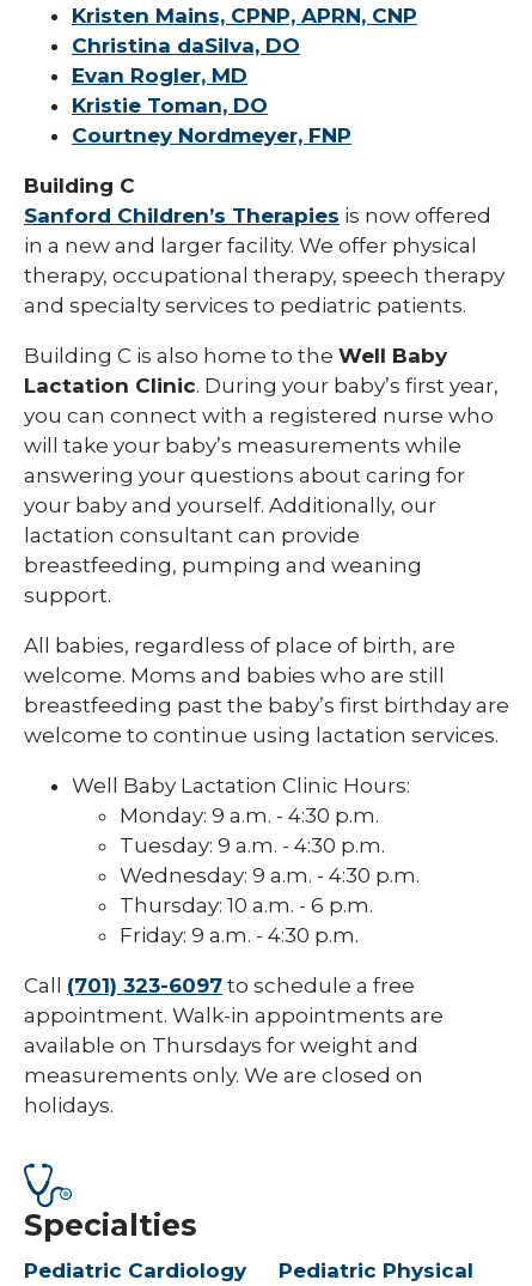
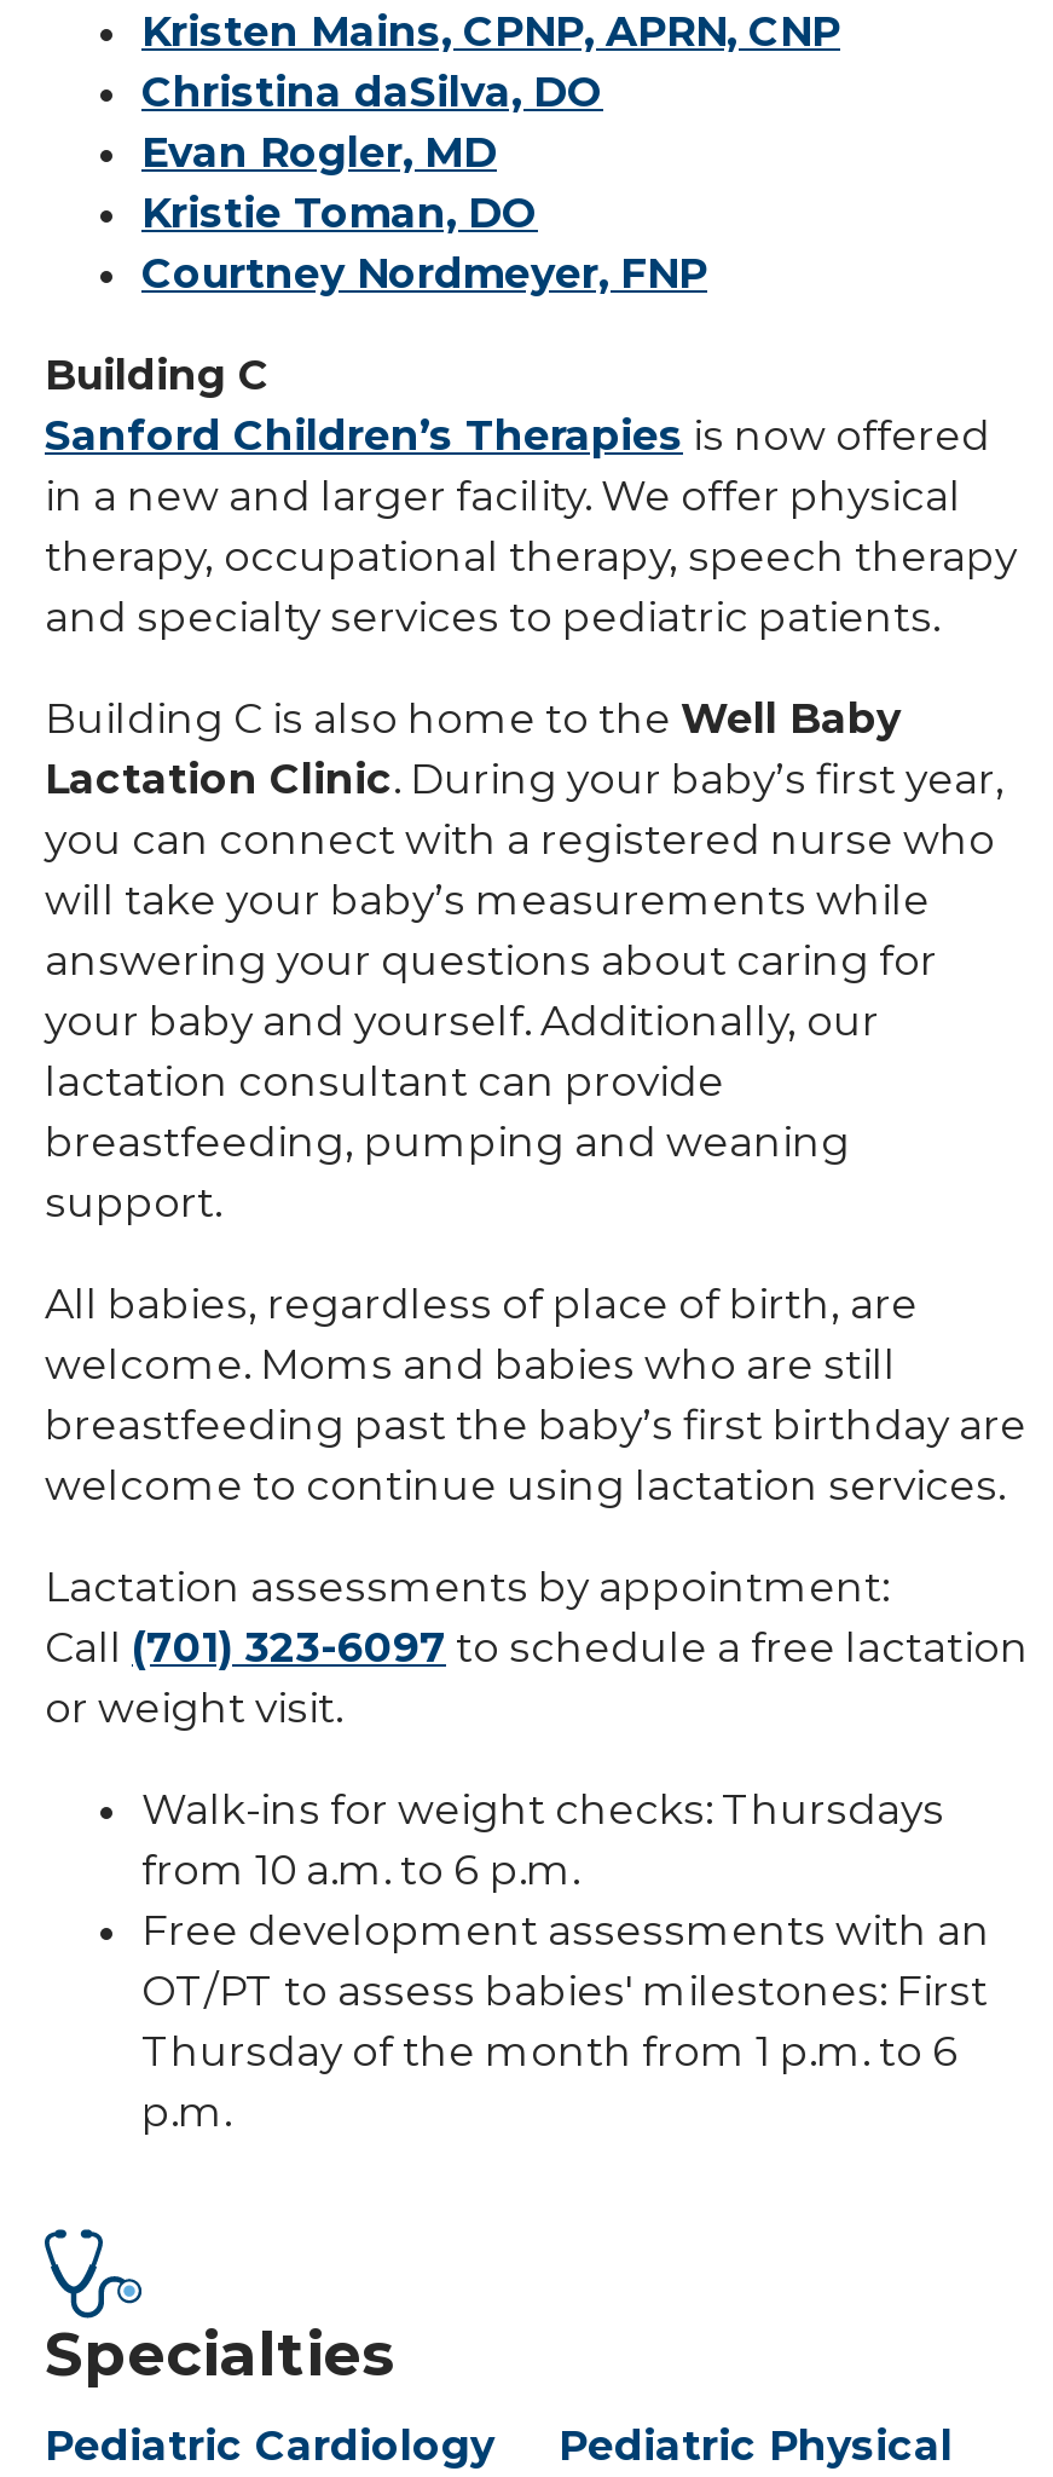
[72,773,420,947] Well Baby Lactation Clinic Hours: | Monday: 9 a.m. - 4:30 p.m. | Tuesday: 9 a.m. - 4:30 p.m. | Wednesday: 9 a.m. - 4:30 p.m. | Thursday: 10 a.m. - 6 p.m. | Friday: 9 a.m. - 4:30 p.m. -> [45,1561,1029,1731] Lactation assessments by appointment: | Call (701) 323-6097 to schedule a free lactation | or weight visit.
[24,973,444,1117] Call (701) 323-6097 to schedule a free | appointment. Walk-in appointments are | available on Thursdays for weight and | measurements only. We are closed on | holidays. -> [141,1784,990,2135] Walk-ins for weight checks: Thursdays | from 10 a.m. to 6 p.m. | Free development assessments with an | OT/PT to assess babies' milestones: First | Thursday of the month from 1 p.m. to 6 | p.m.

